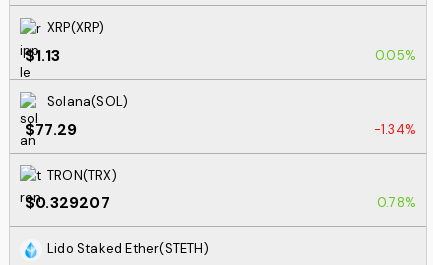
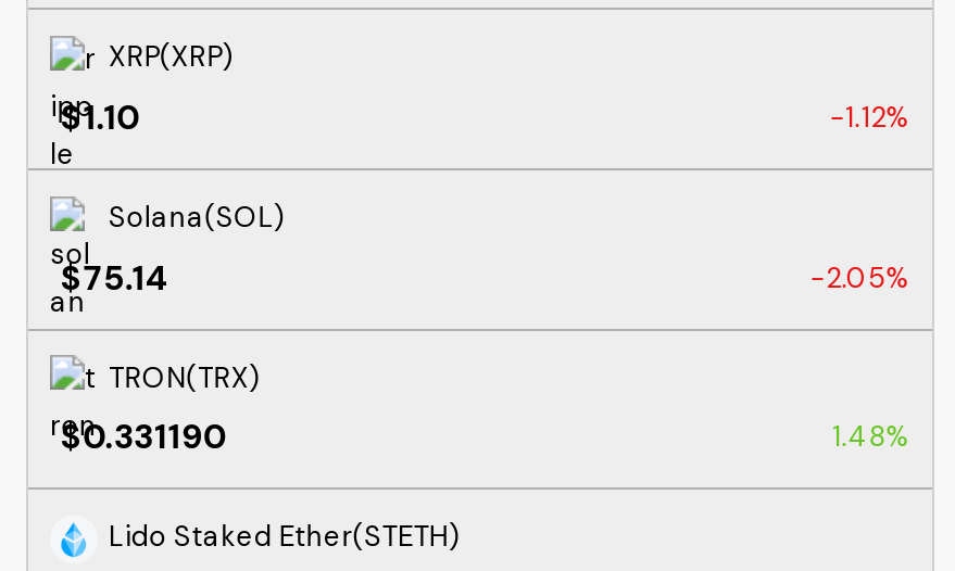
[25,46,60,66] $1.13 -> [61,97,141,140] $1.10
[375,47,416,64] 0.05% -> [830,99,910,136] -1.12%
[25,120,77,140] $77.29 -> [61,257,170,300] $75.14
[374,121,416,138] -1.34% -> [810,259,910,296] -2.05%
[25,193,110,213] $0.329207 -> [61,417,228,460] $0.331190
[377,194,416,211] 0.78% -> [832,419,910,456] 1.48%

